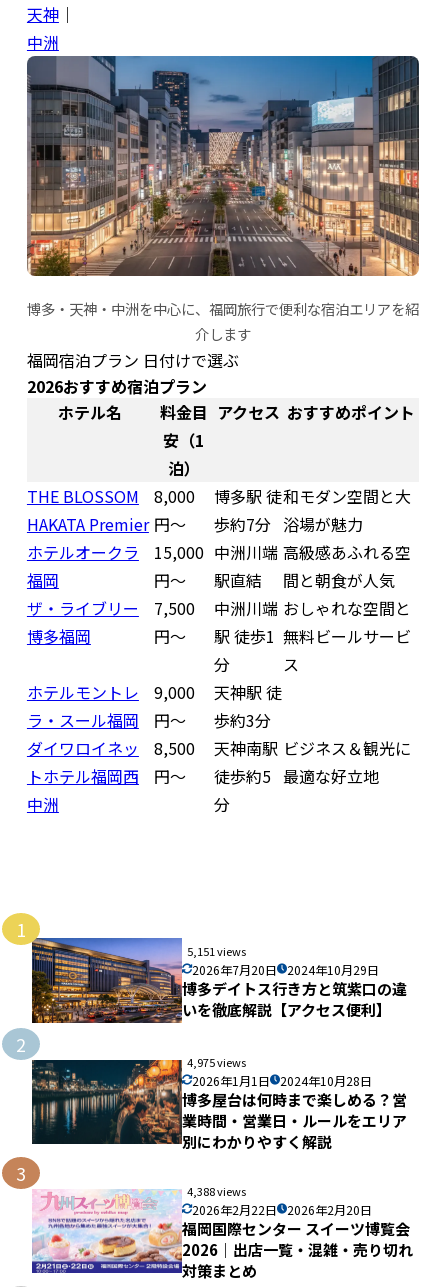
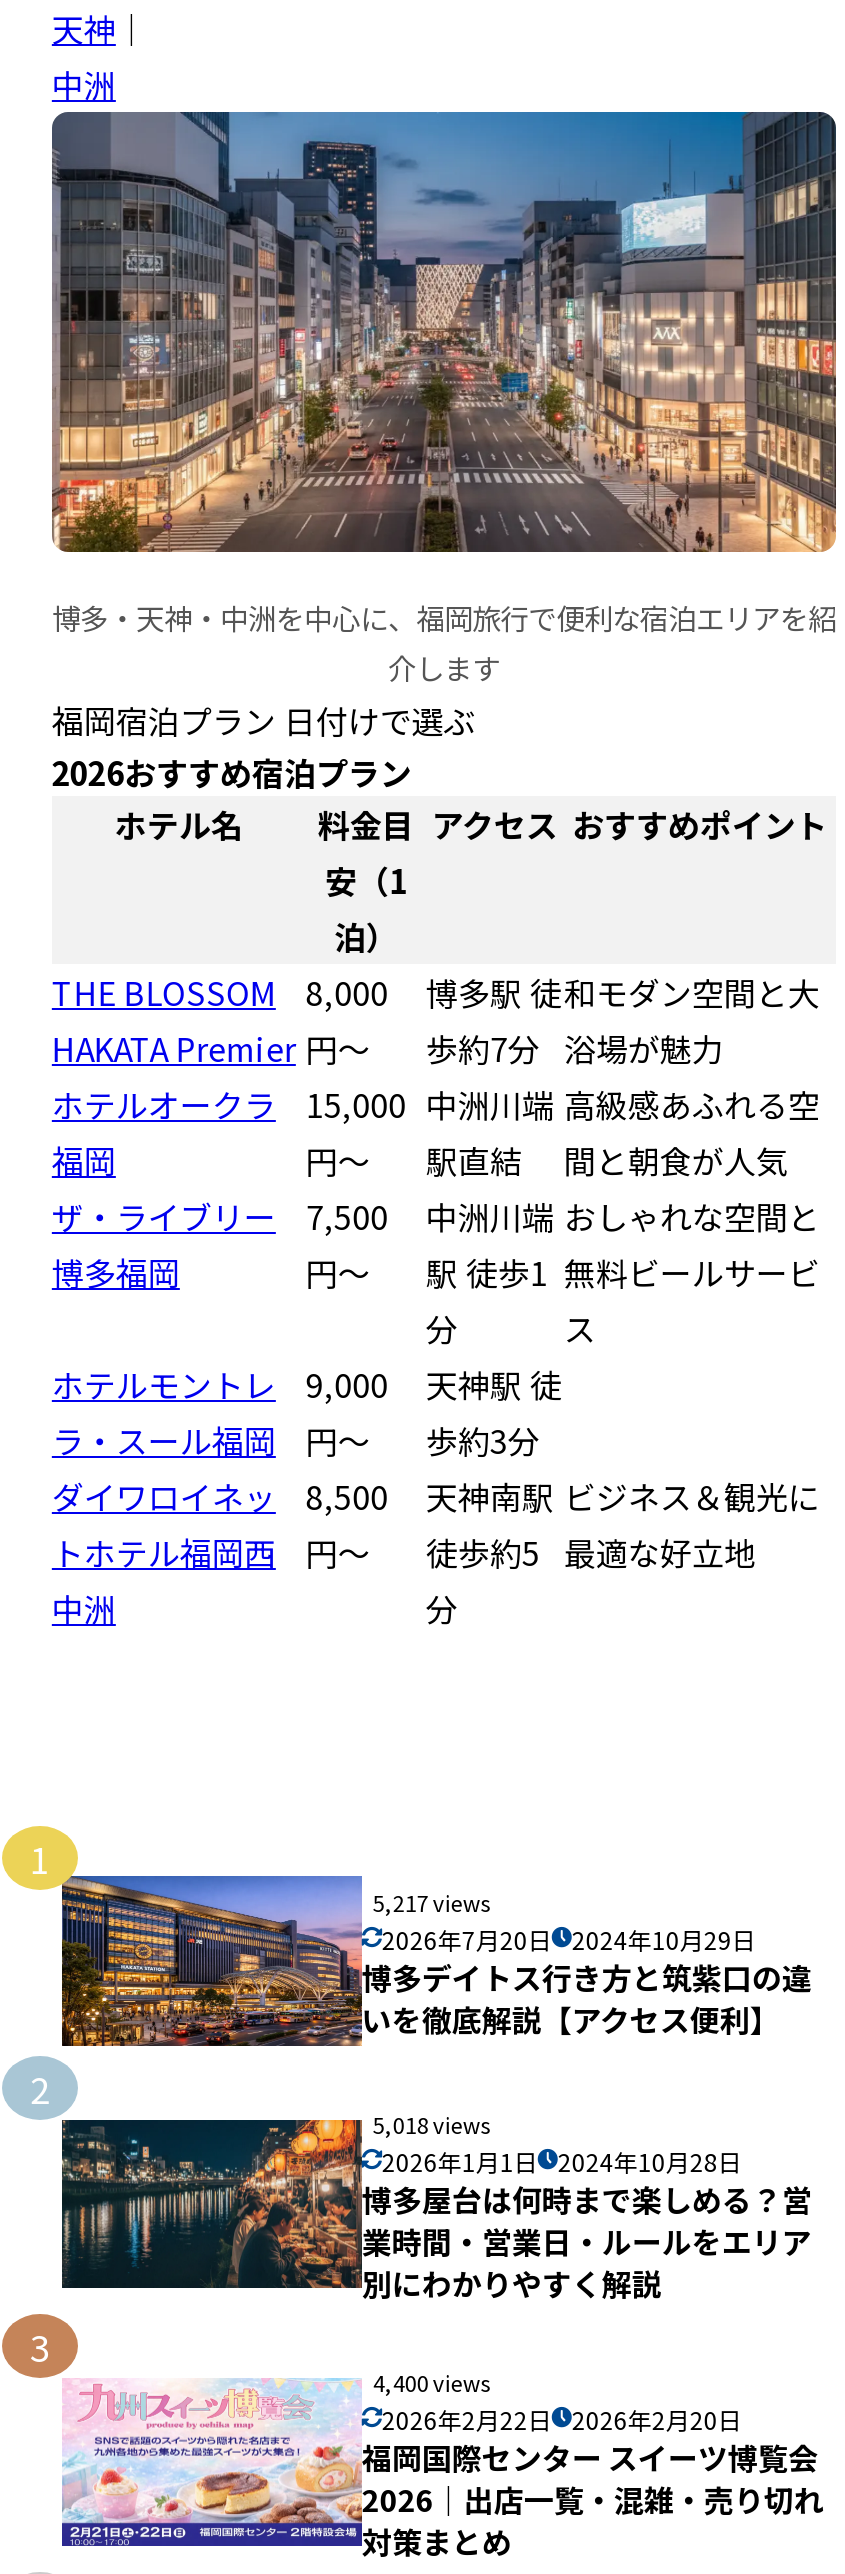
[187,943,246,959] 5,151 views -> [373,1885,491,1917] 5,217 views
[187,1054,246,1070] 4,975 views -> [373,2108,491,2140] 5,018 views
[187,1183,246,1199] 4,388 views -> [373,2366,491,2398] 4,400 views

